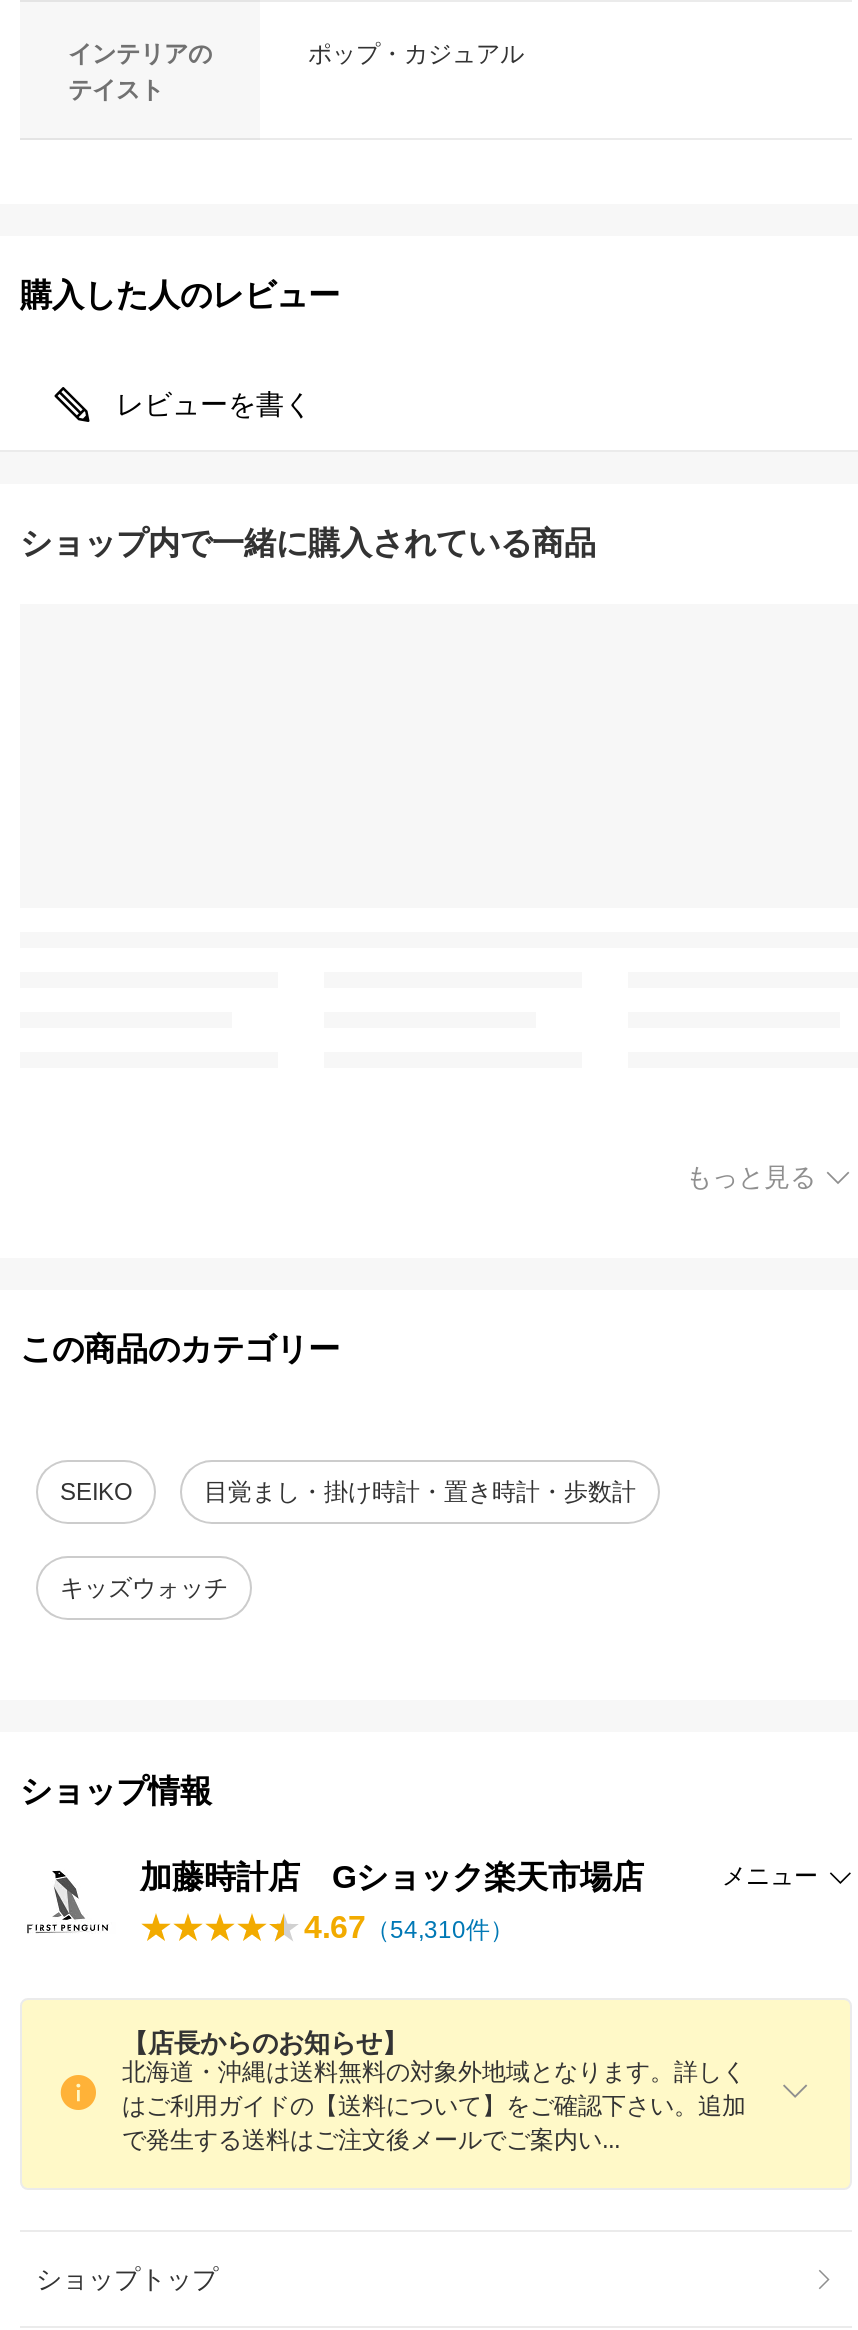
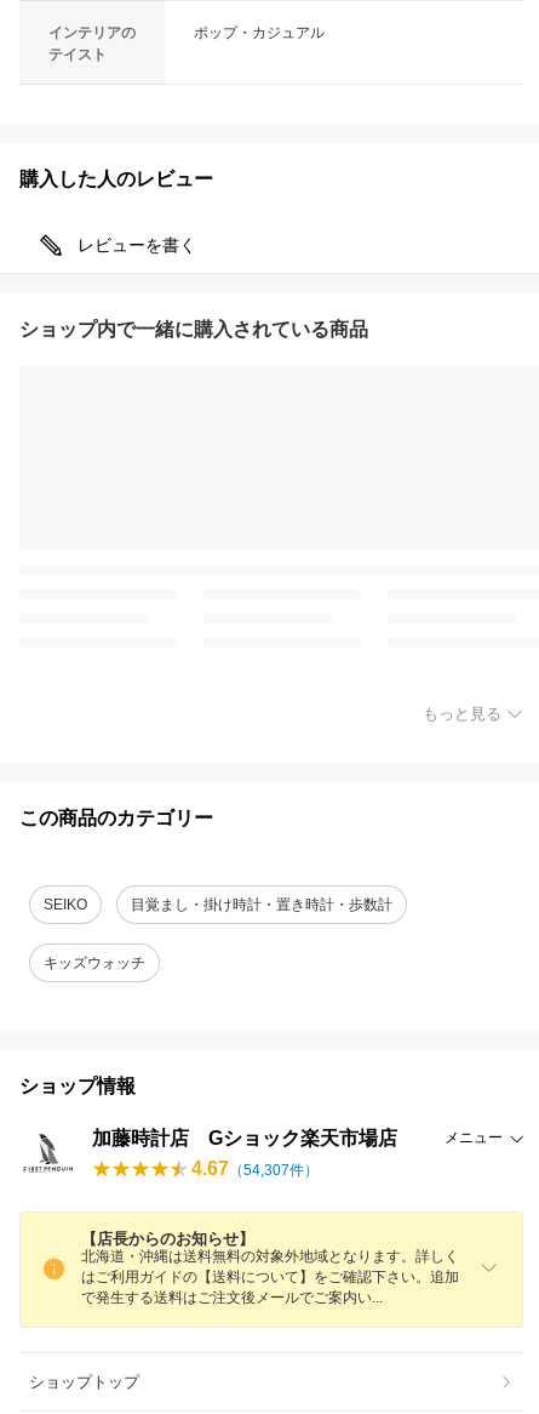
[304,1910,514,1944] 4.67（54,310件） -> [191,1158,319,1179] 4.67（54,307件）

